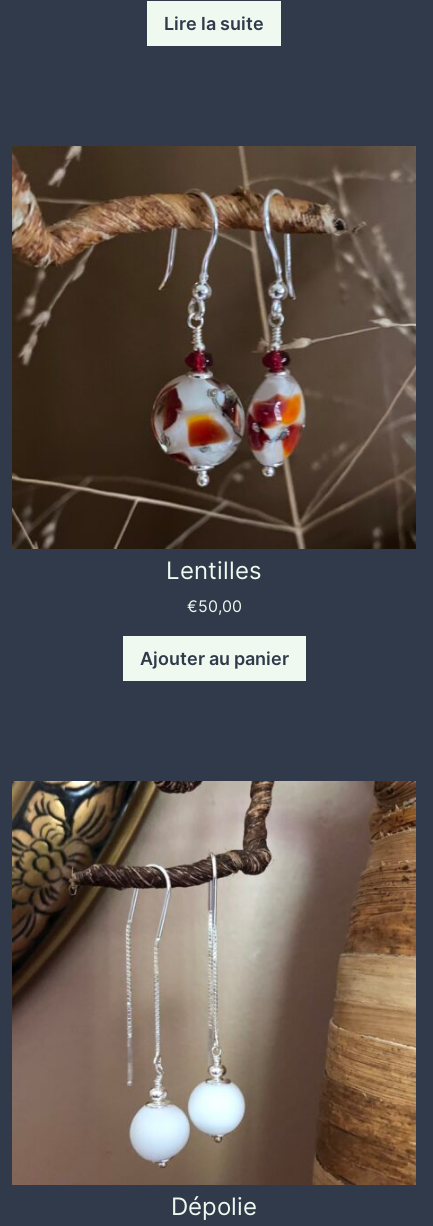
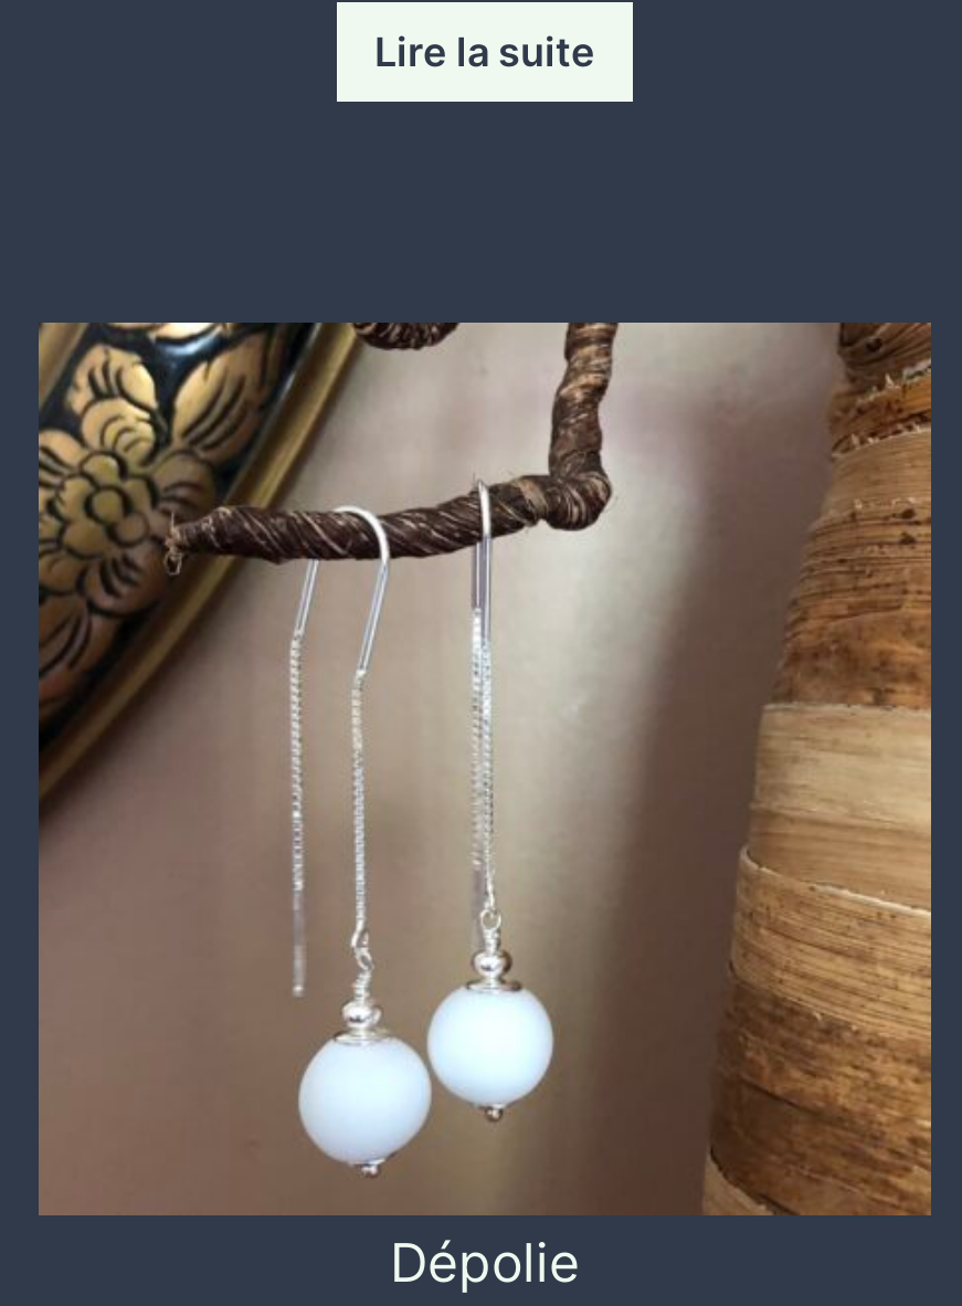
[11,146,416,669] [image] | Lentilles | €50,00 | Ajouter au panier -> none

